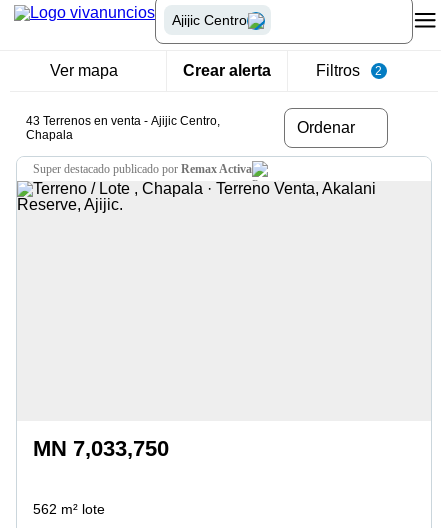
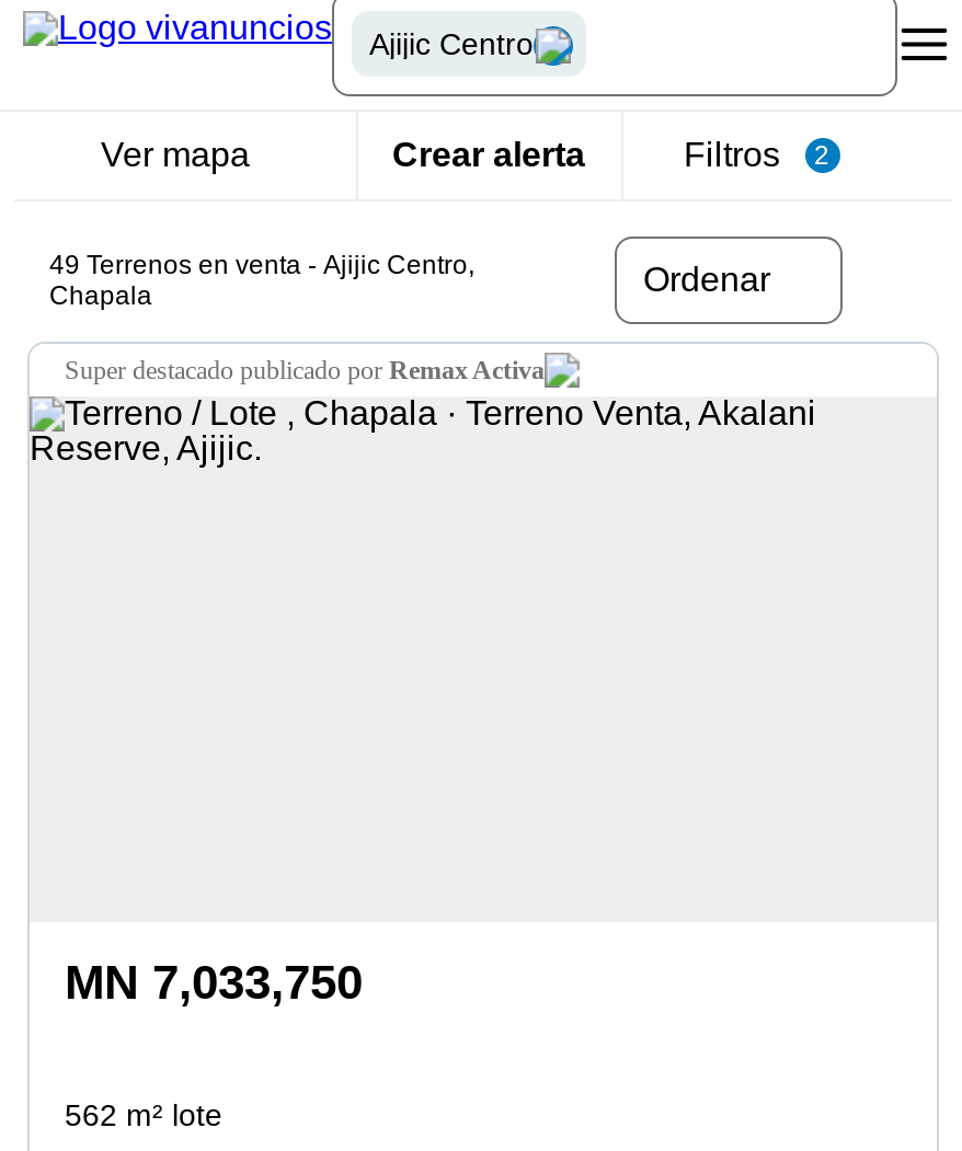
[26,114,220,128] 43 Terrenos en venta - Ajijic Centro, -> [49,250,474,280] 49 Terrenos en venta - Ajijic Centro,

